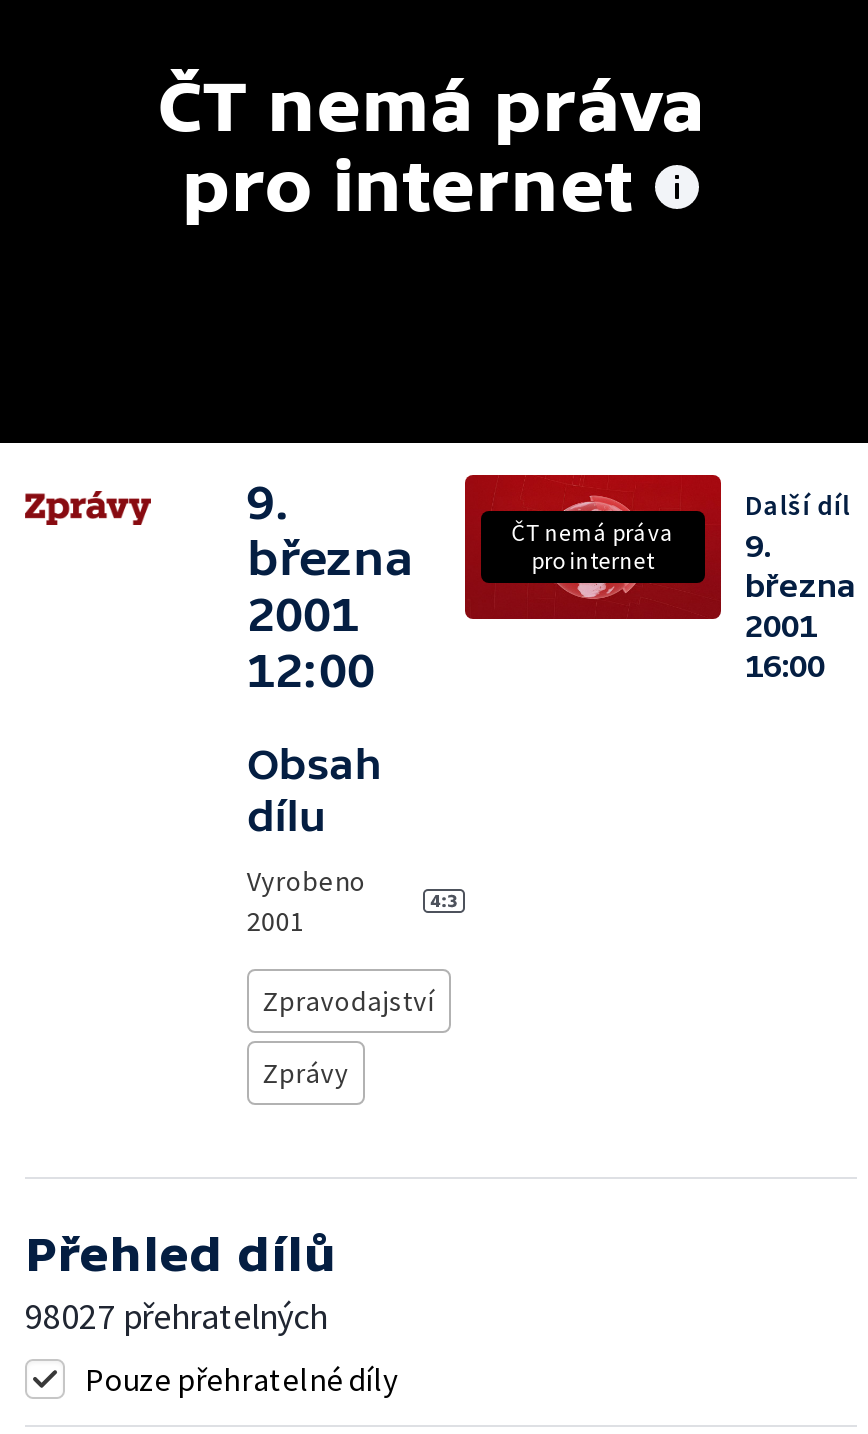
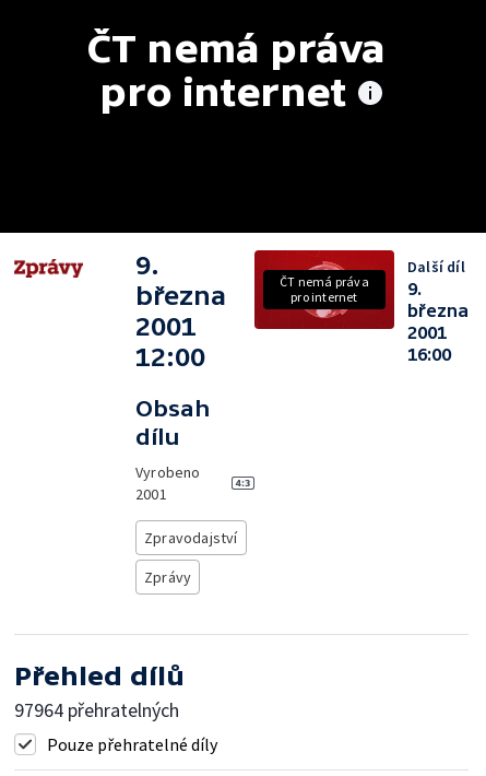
[25,1293,327,1339] 98027 přehratelných -> [14,697,179,722] 97964 přehratelných

